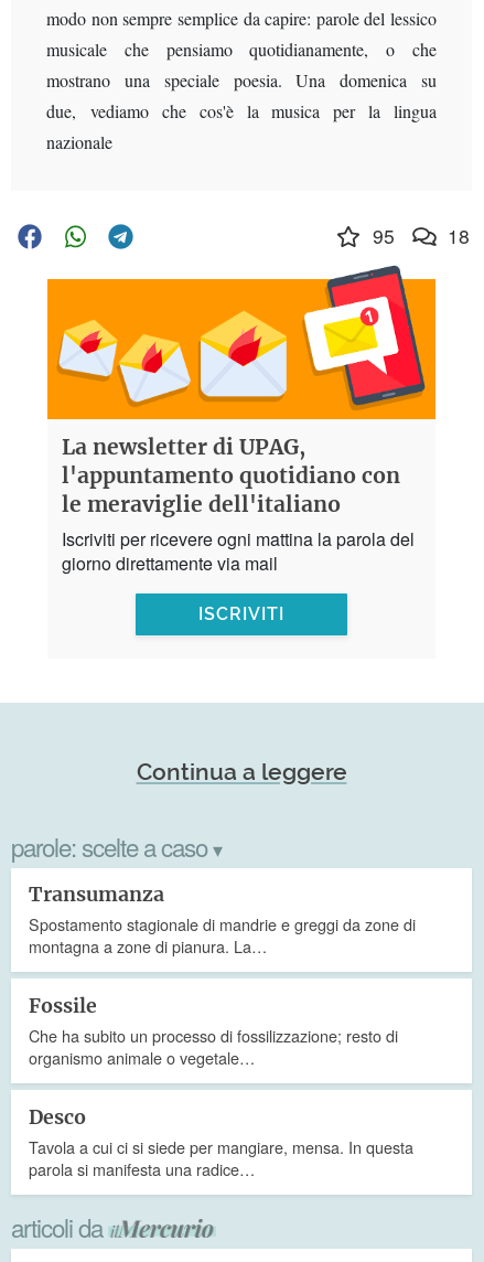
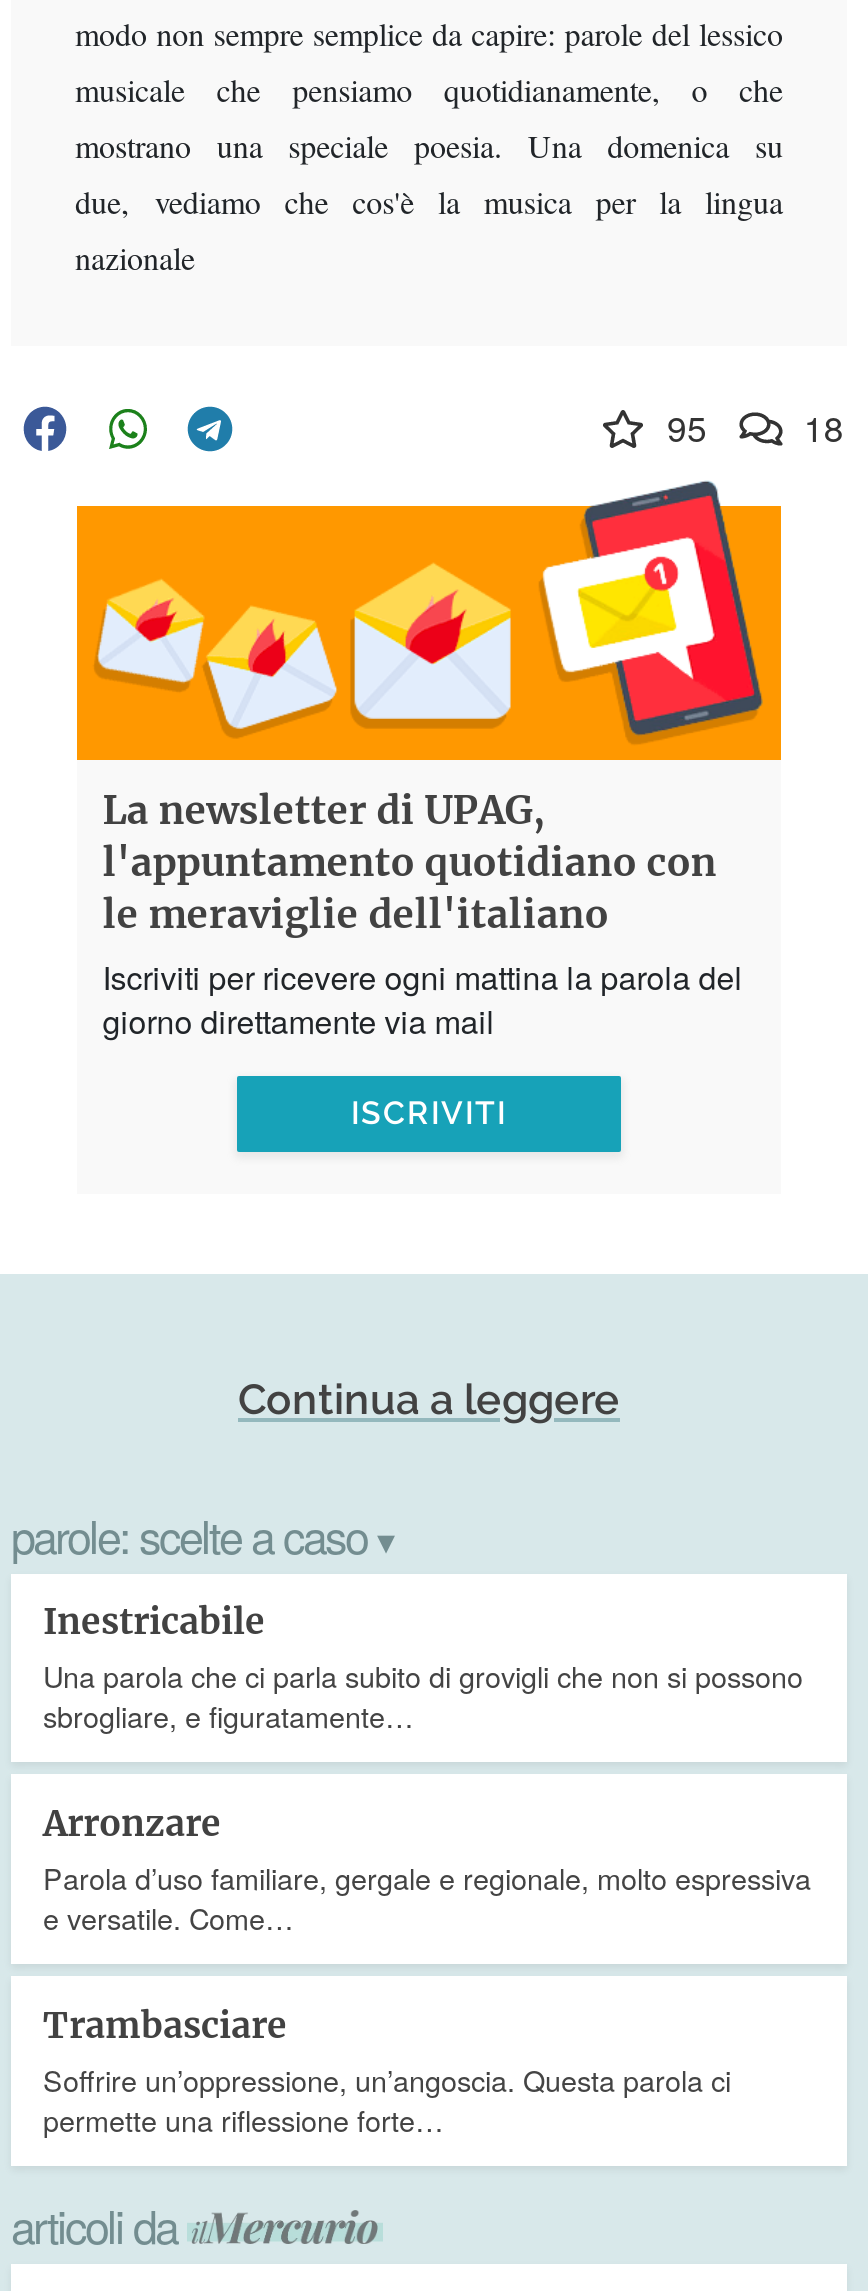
[29,883,416,958] Transumanza | Spostamento stagionale di mandrie e greggi da zone di | montagna a zone di pianura. La… -> [43,1601,803,1736] Inestricabile | Una parola che ci parla subito di grovigli che non si possono | sbrogliare, e figuratamente…
[29,994,398,1069] Fossile | Che ha subito un processo di fossilizzazione; resto di | organismo animale o vegetale… -> [43,1802,811,1938] Arronzare | Parola d’uso familiare, gergale e regionale, molto espressiva | e versatile. Come…
[29,1105,413,1180] Desco | Tavola a cui ci si siede per mangiare, mensa. In questa | parola si manifesta una radice… -> [43,2004,731,2140] Trambasciare | Soffrire un’oppressione, un’angoscia. Questa parola ci | permette una riflessione forte…

